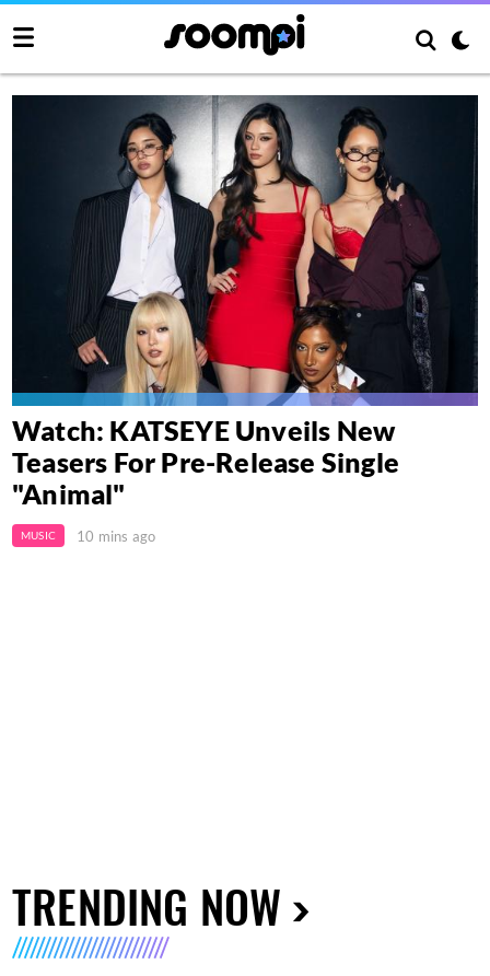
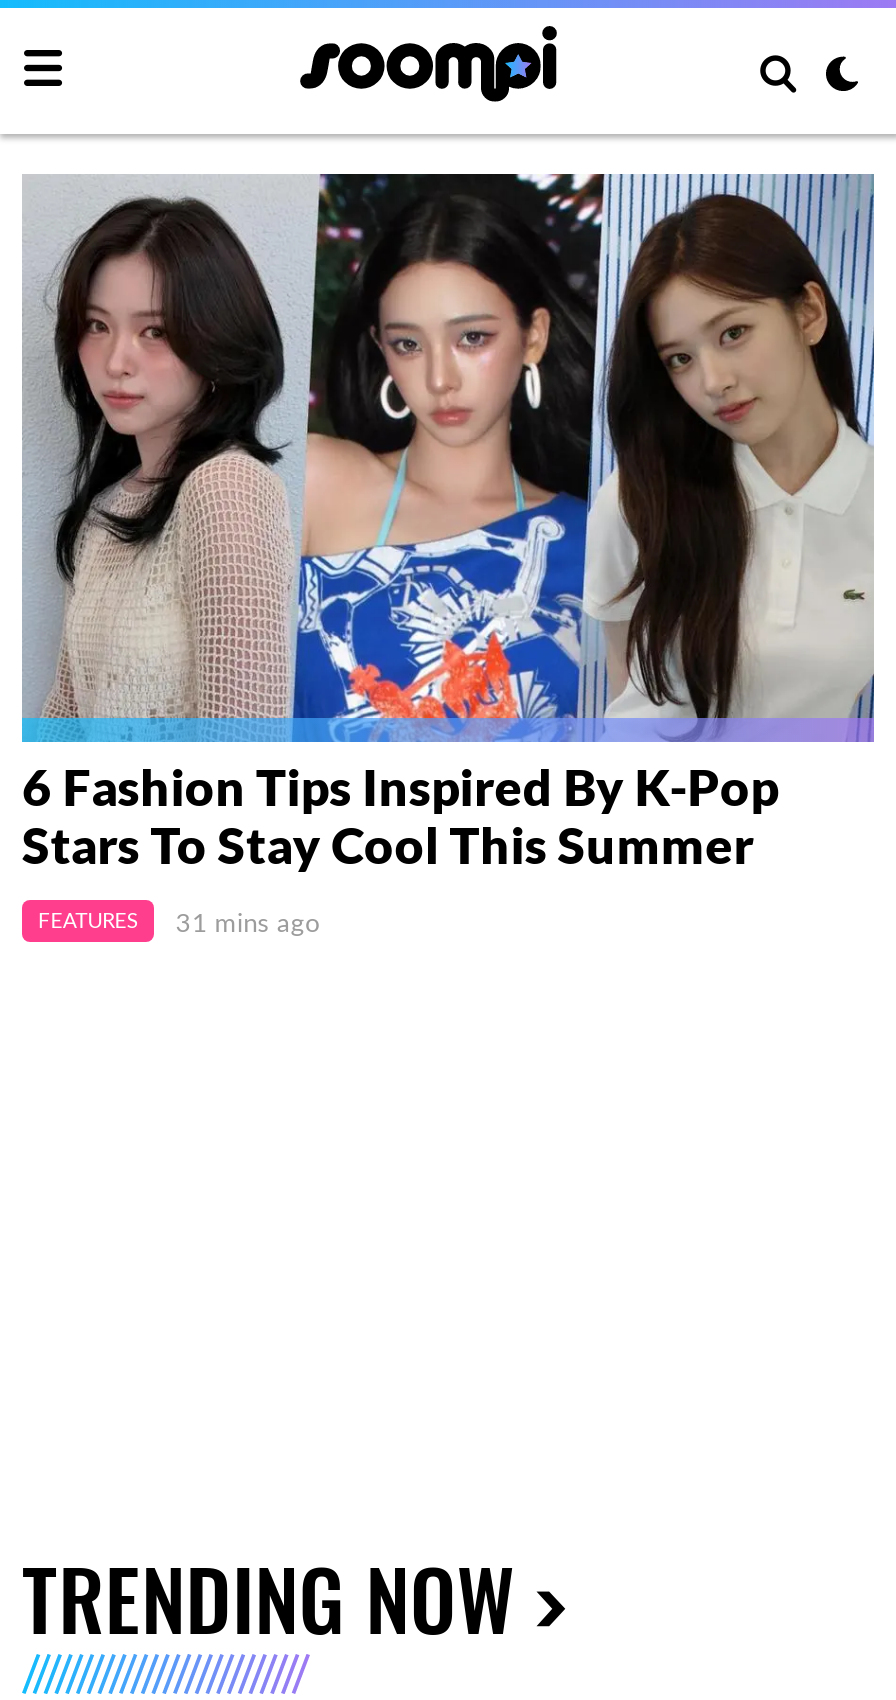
[11,94,479,510] [image] | Watch: KATSEYE Unveils New | Teasers For Pre-Release Single | "Animal" -> [22,172,876,873] [image] | 6 Fashion Tips Inspired By K-Pop | Stars To Stay Cool This Summer
[21,527,156,545] MUSIC | 10 mins ago -> [38,905,320,937] FEATURES | 31 mins ago

